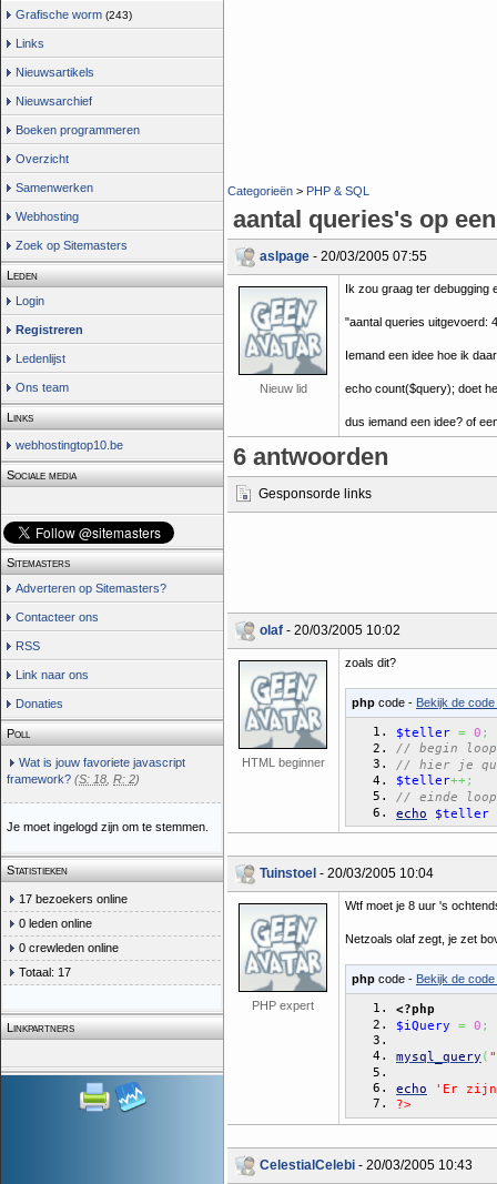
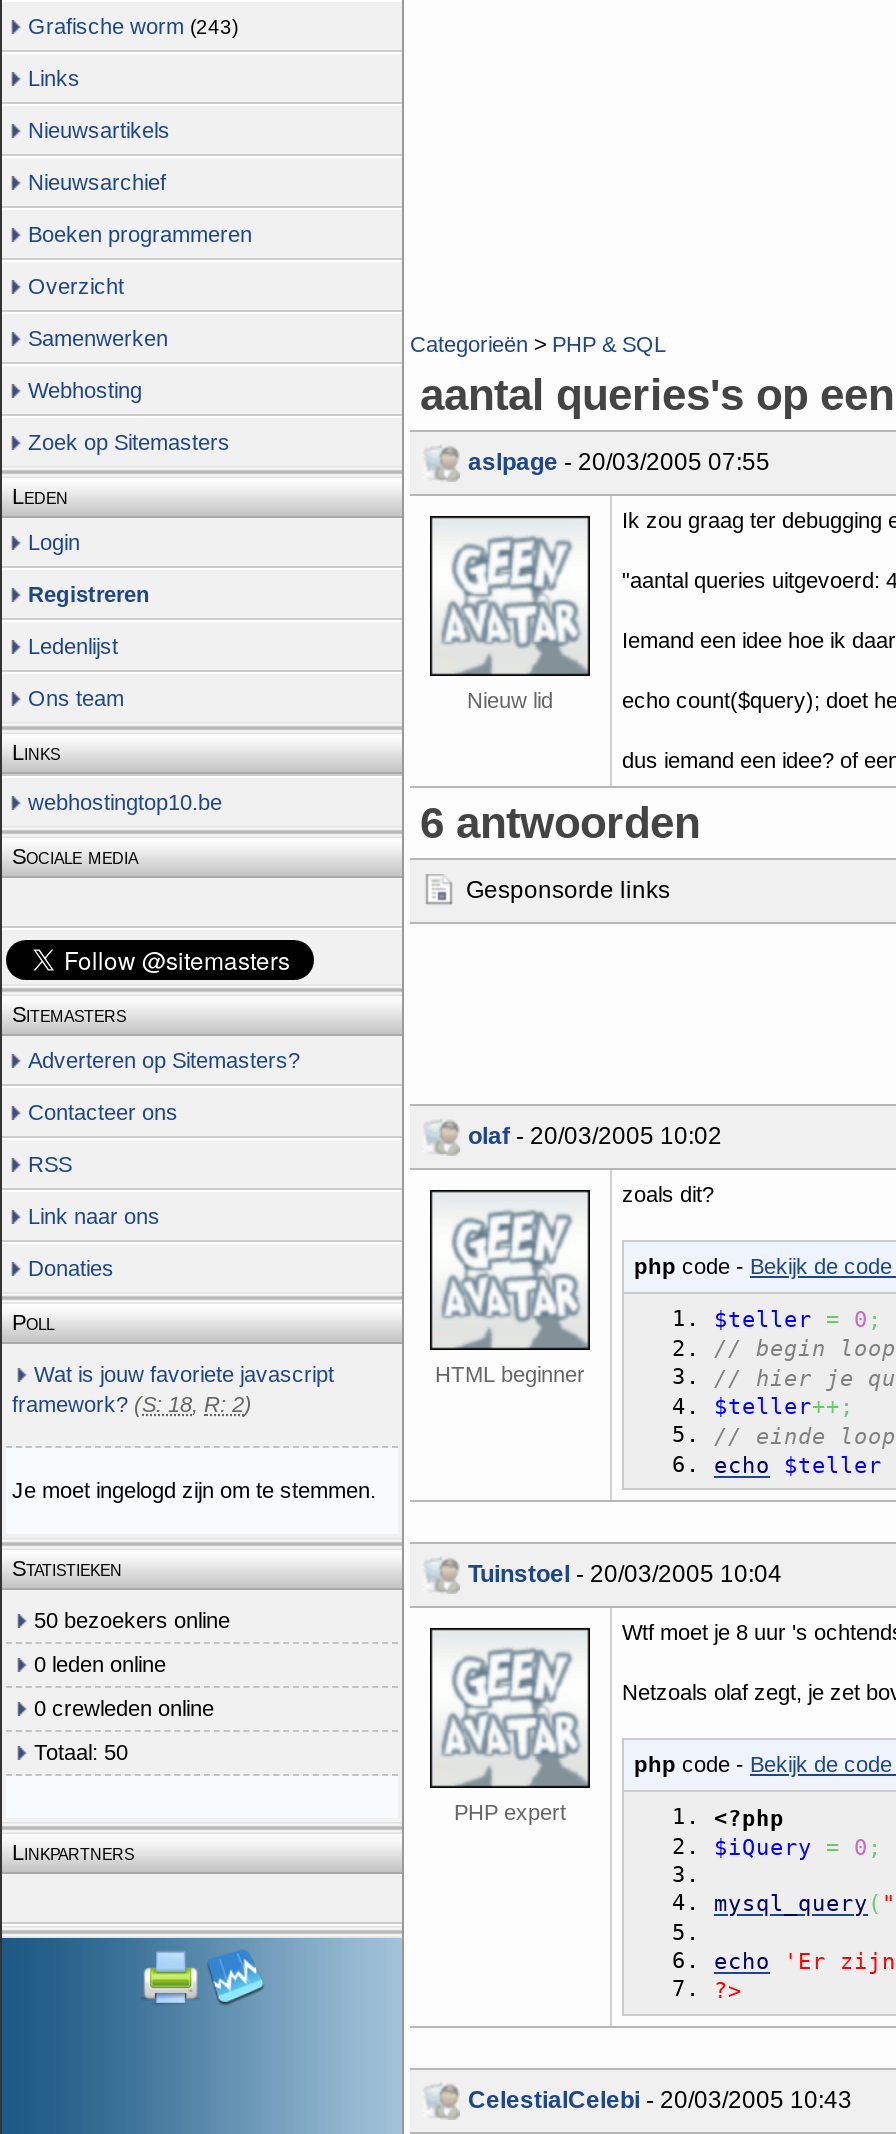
[16,892,128,905] 17 bezoekers online -> [28,1608,230,1632] 50 bezoekers online
[16,965,71,979] Totaal: 17 -> [28,1740,128,1764] Totaal: 50

